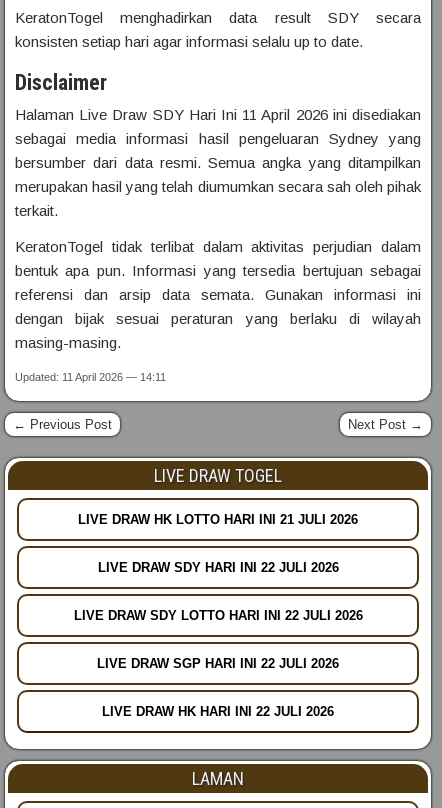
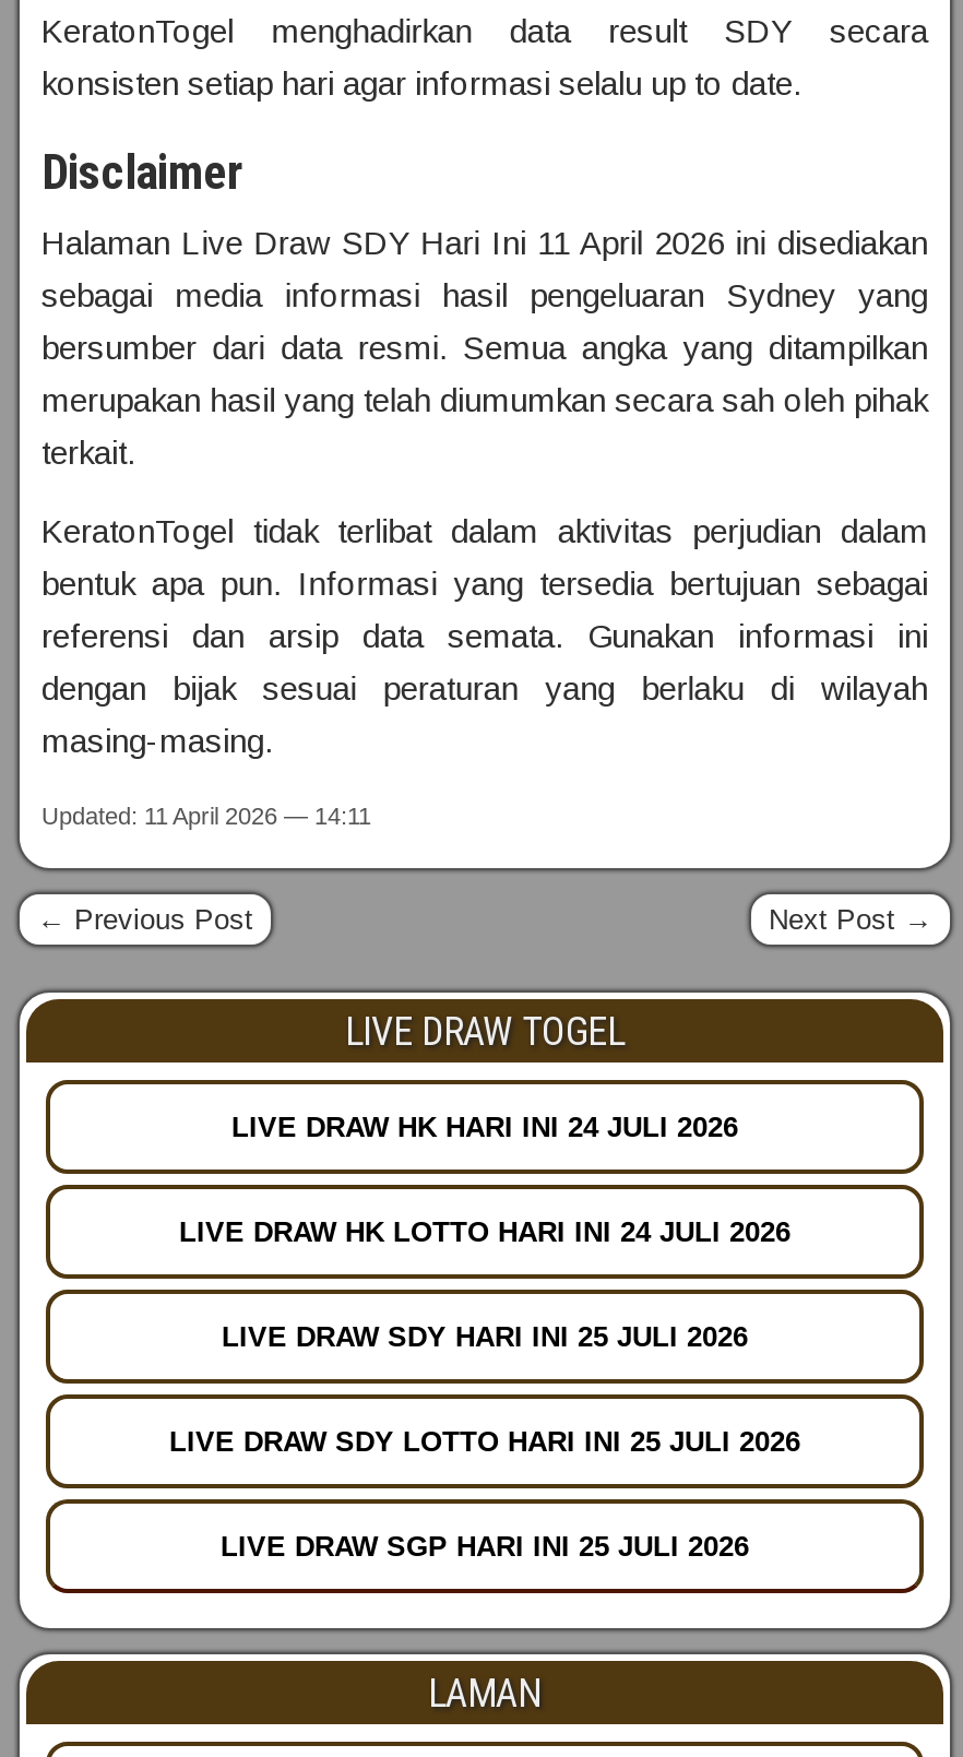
[78,512,358,527] LIVE DRAW HK LOTTO HARI INI 21 JULI 2026 -> [231,1110,738,1142] LIVE DRAW HK HARI INI 24 JULI 2026
[97,560,338,575] LIVE DRAW SDY HARI INI 22 JULI 2026 -> [179,1215,790,1247] LIVE DRAW HK LOTTO HARI INI 24 JULI 2026
[73,608,362,623] LIVE DRAW SDY LOTTO HARI INI 22 JULI 2026 -> [222,1319,748,1352] LIVE DRAW SDY HARI INI 25 JULI 2026
[97,656,339,671] LIVE DRAW SGP HARI INI 22 JULI 2026 -> [169,1424,800,1457] LIVE DRAW SDY LOTTO HARI INI 25 JULI 2026
[102,704,334,719] LIVE DRAW HK HARI INI 22 JULI 2026 -> [221,1529,749,1562] LIVE DRAW SGP HARI INI 25 JULI 2026

